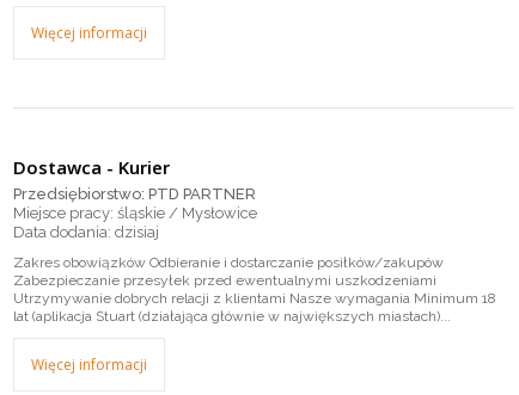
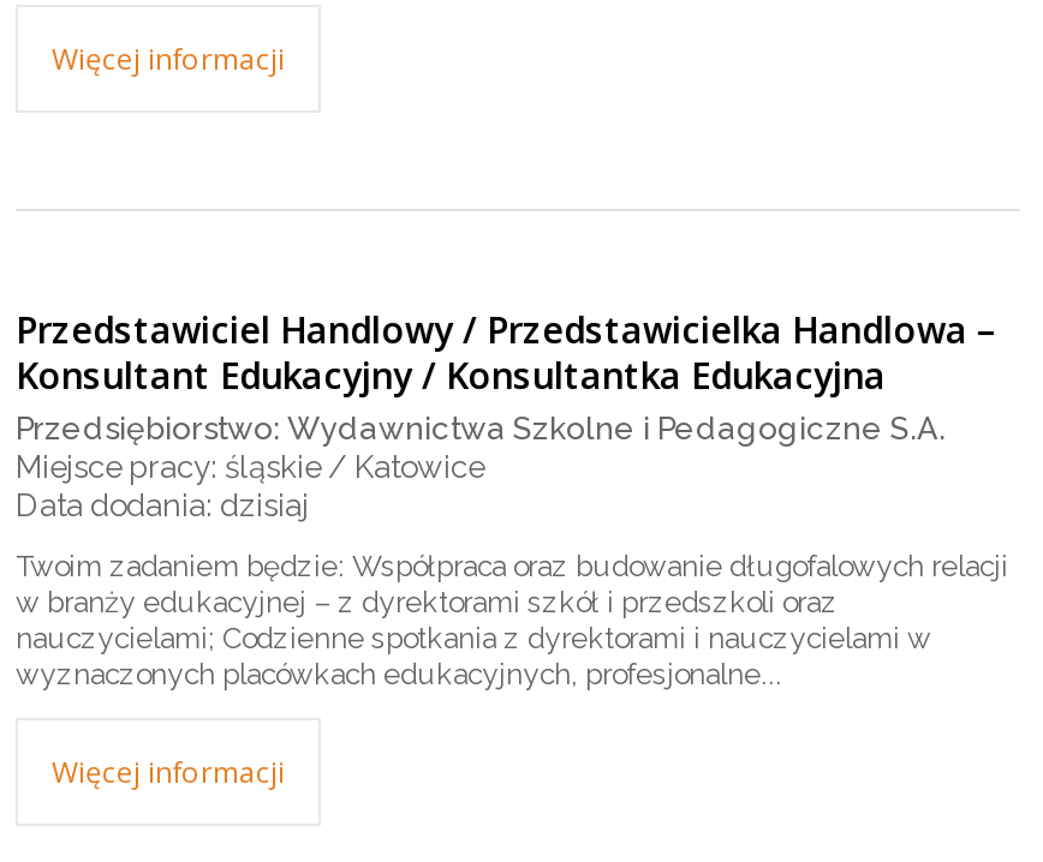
[13,155,257,222] Dostawca - Kurier | Przedsiębiorstwo: PTD PARTNER | Miejsce pracy: śląskie / Mysłowice -> [16,305,996,485] Przedstawiciel Handlowy / Przedstawicielka Handlowa – | Konsultant Edukacyjny / Konsultantka Edukacyjna | Przedsiębiorstwo: Wydawnictwa Szkolne i Pedagogiczne S.A. | Miejsce pracy: śląskie / Katowice
[13,254,496,325] Zakres obowiązków Odbieranie i dostarczanie posiłków/zakupów | Zabezpieczanie przesyłek przed ewentualnymi uszkodzeniami | Utrzymywanie dobrych relacji z klientami Nasze wymagania Minimum 18 | lat (aplikacja Stuart (działająca głównie w największych miastach)... -> [16,550,1008,692] Twoim zadaniem będzie: Współpraca oraz budowanie długofalowych relacji | w branży edukacyjnej – z dyrektorami szkół i przedszkoli oraz | nauczycielami; Codzienne spotkania z dyrektorami i nauczycielami w | wyznaczonych placówkach edukacyjnych, profesjonalne...

